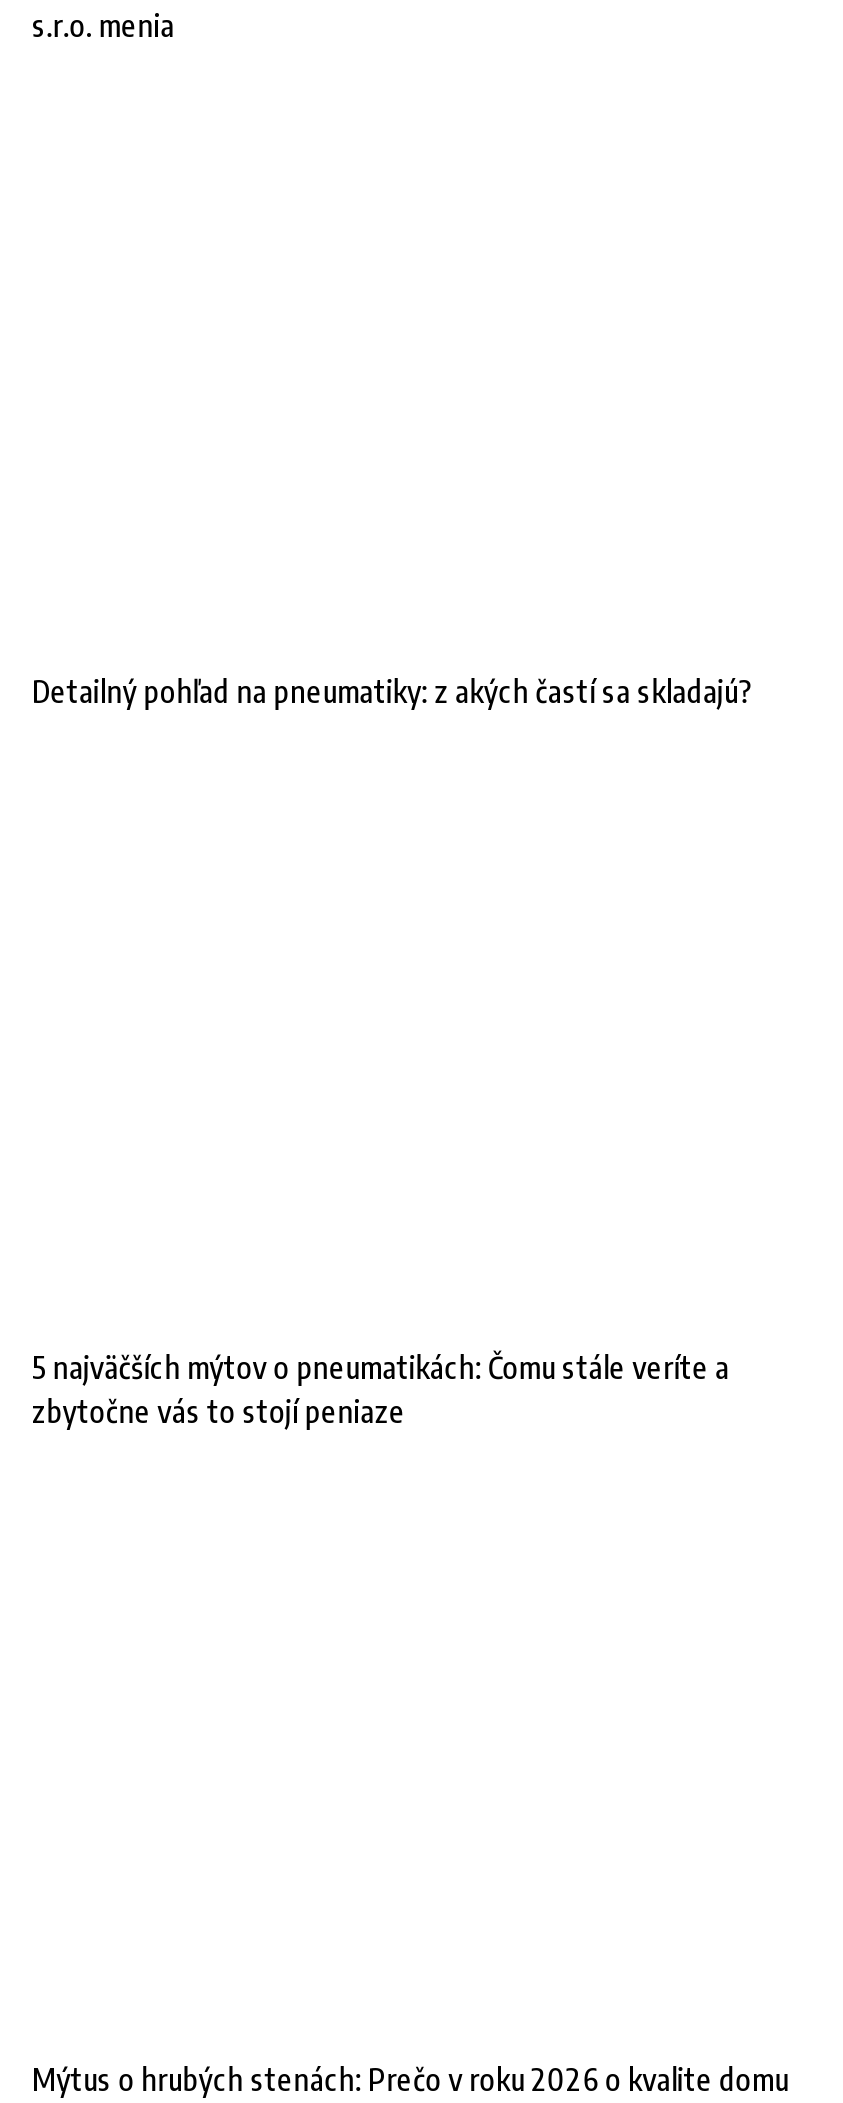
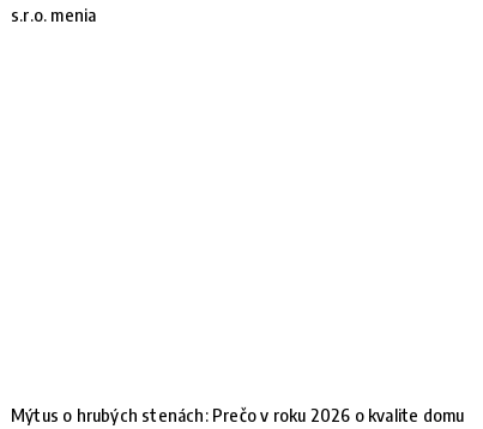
[32,674,753,710] Detailný pohľad na pneumatiky: z akých častí sa skladajú? -> none
[32,1349,730,1429] 5 najväčších mýtov o pneumatikách: Čomu stále veríte a | zbytočne vás to stojí peniaze -> none

